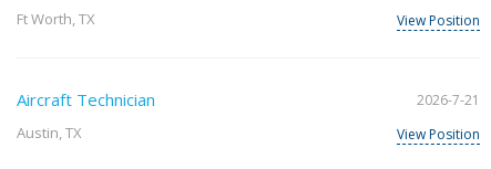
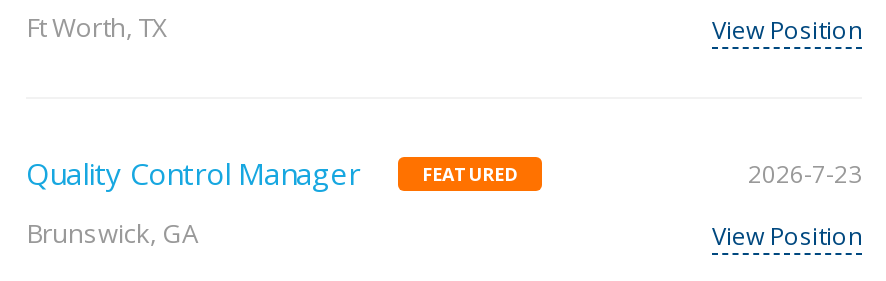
[17,89,155,111] Aircraft Technician -> [26,153,518,193] Quality Control Manager | FEATURED
[417,91,480,110] 2026-7-21 -> [748,157,862,191] 2026-7-23
[17,123,82,143] Austin, TX -> [26,215,198,251] Brunswick, GA

